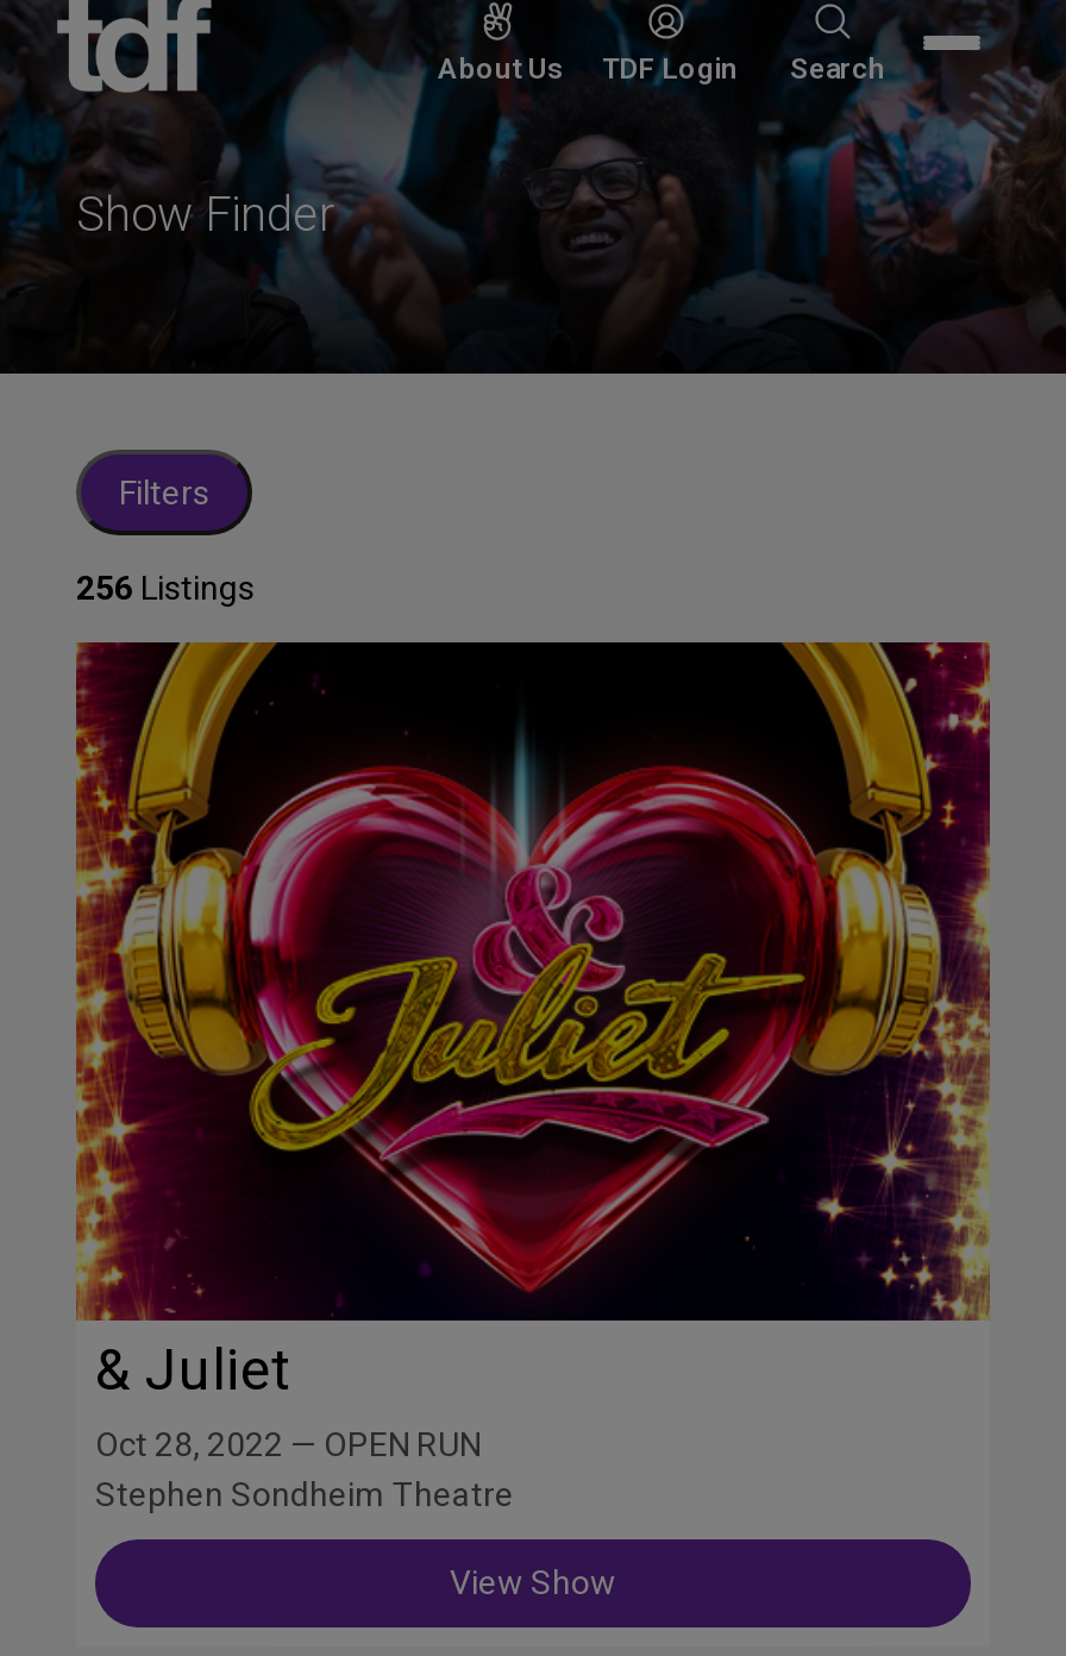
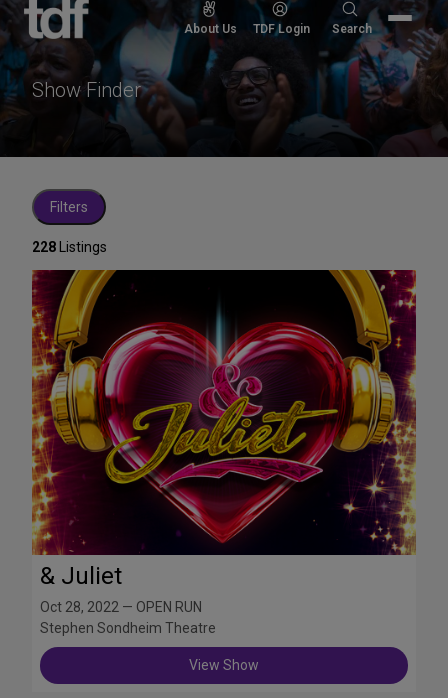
[76,569,255,607] 256 Listings -> [32,239,107,255] 228 Listings

